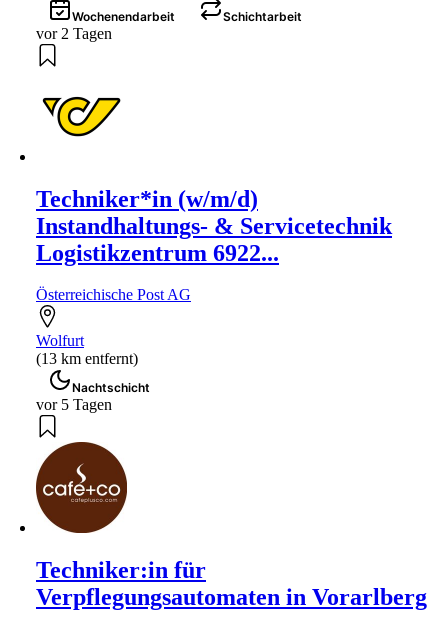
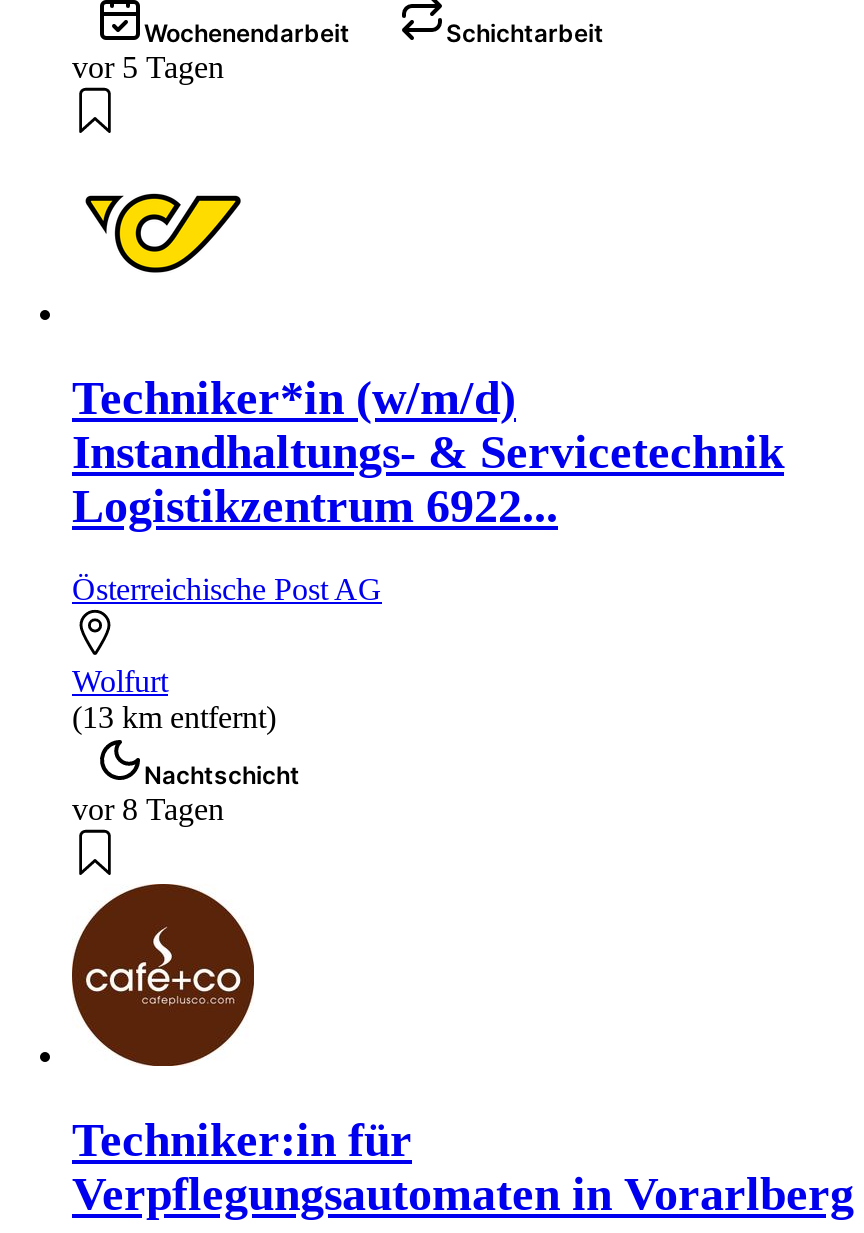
[36,25,112,42] vor 2 Tagen -> [72,49,224,83] vor 5 Tagen
[36,396,112,413] vor 5 Tagen -> [72,793,224,827] vor 8 Tagen

